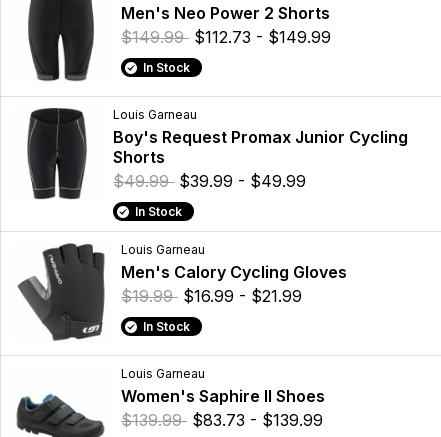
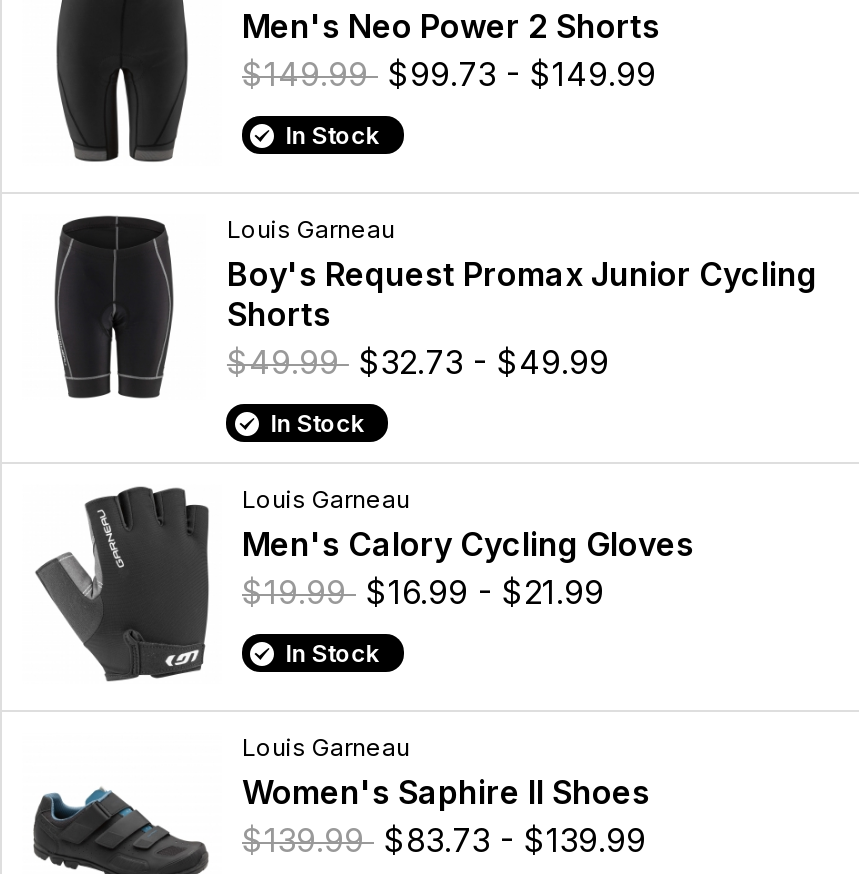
[121,27,331,47] $149.99 $112.73 - $149.99 -> [242,55,656,95] $149.99 $99.73 - $149.99
[113,171,306,191] $49.99 $39.99 - $49.99 -> [227,343,609,383] $49.99 $32.73 - $49.99

